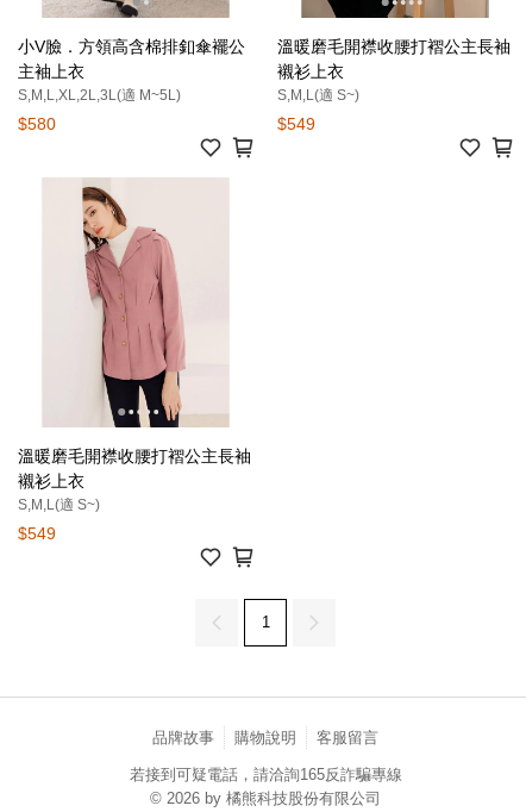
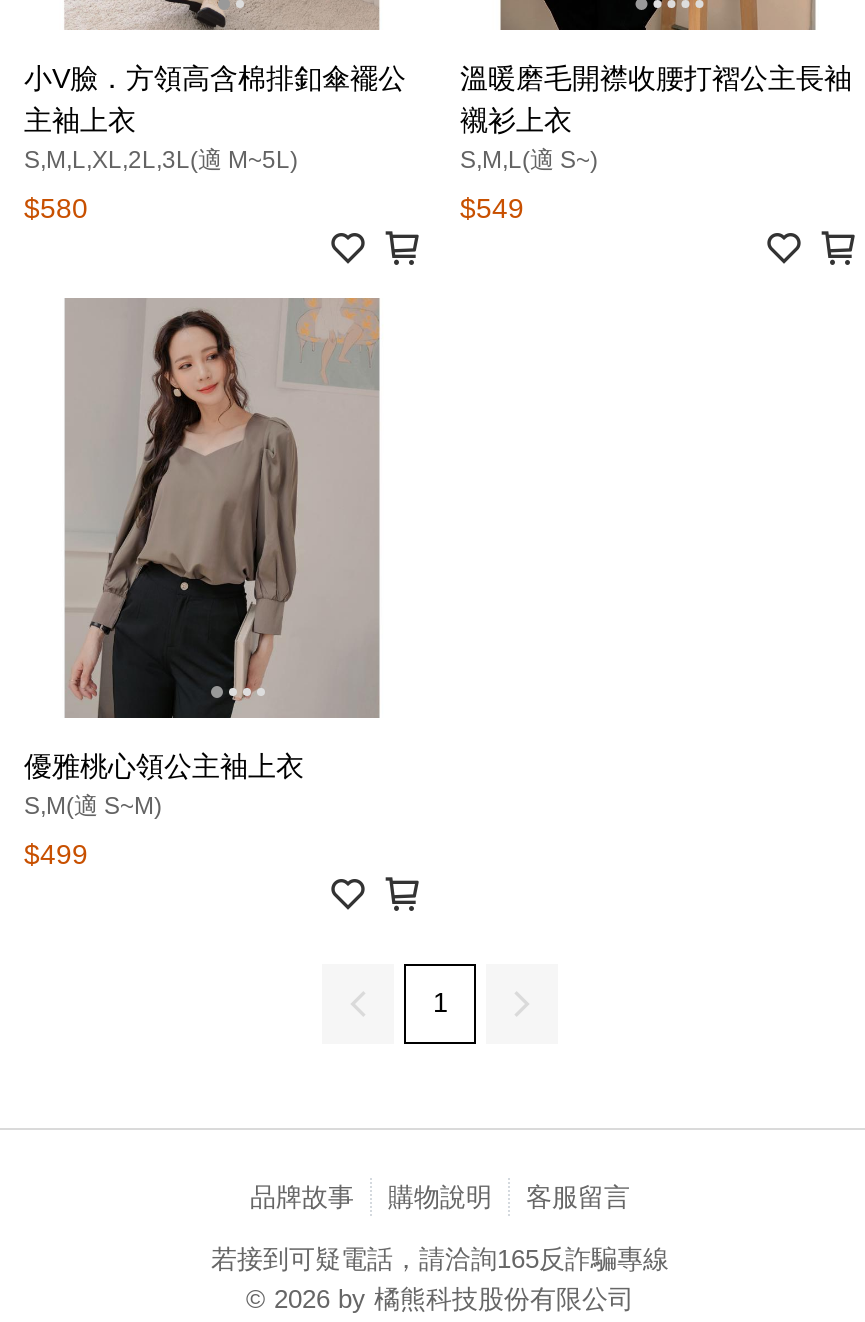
[18,179,251,513] [image] | 溫暖磨毛開襟收腰打褶公主長袖 | 襯衫上衣 | S,M,L(適 S~) -> [24,298,380,820] [image] | 優雅桃心領公主袖上衣 | S,M(適 S~M)
[18,524,56,543] $549 -> [24,838,88,870] $499

